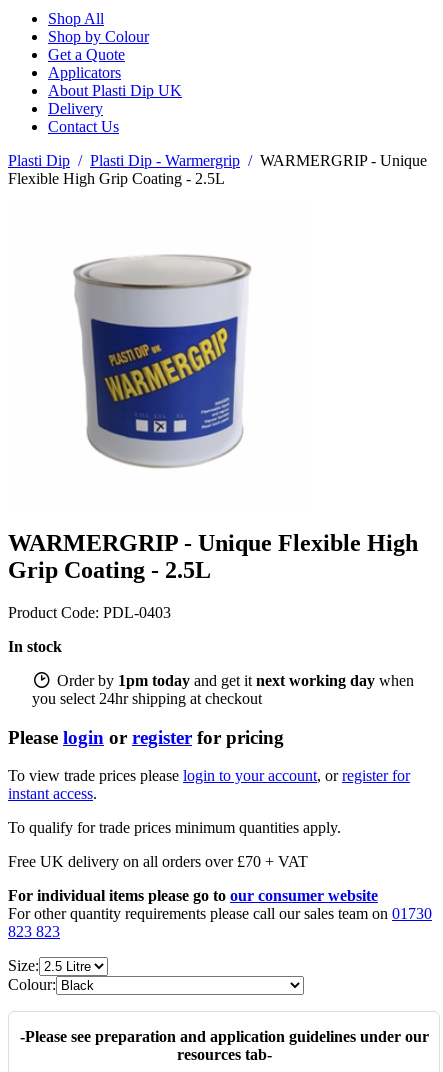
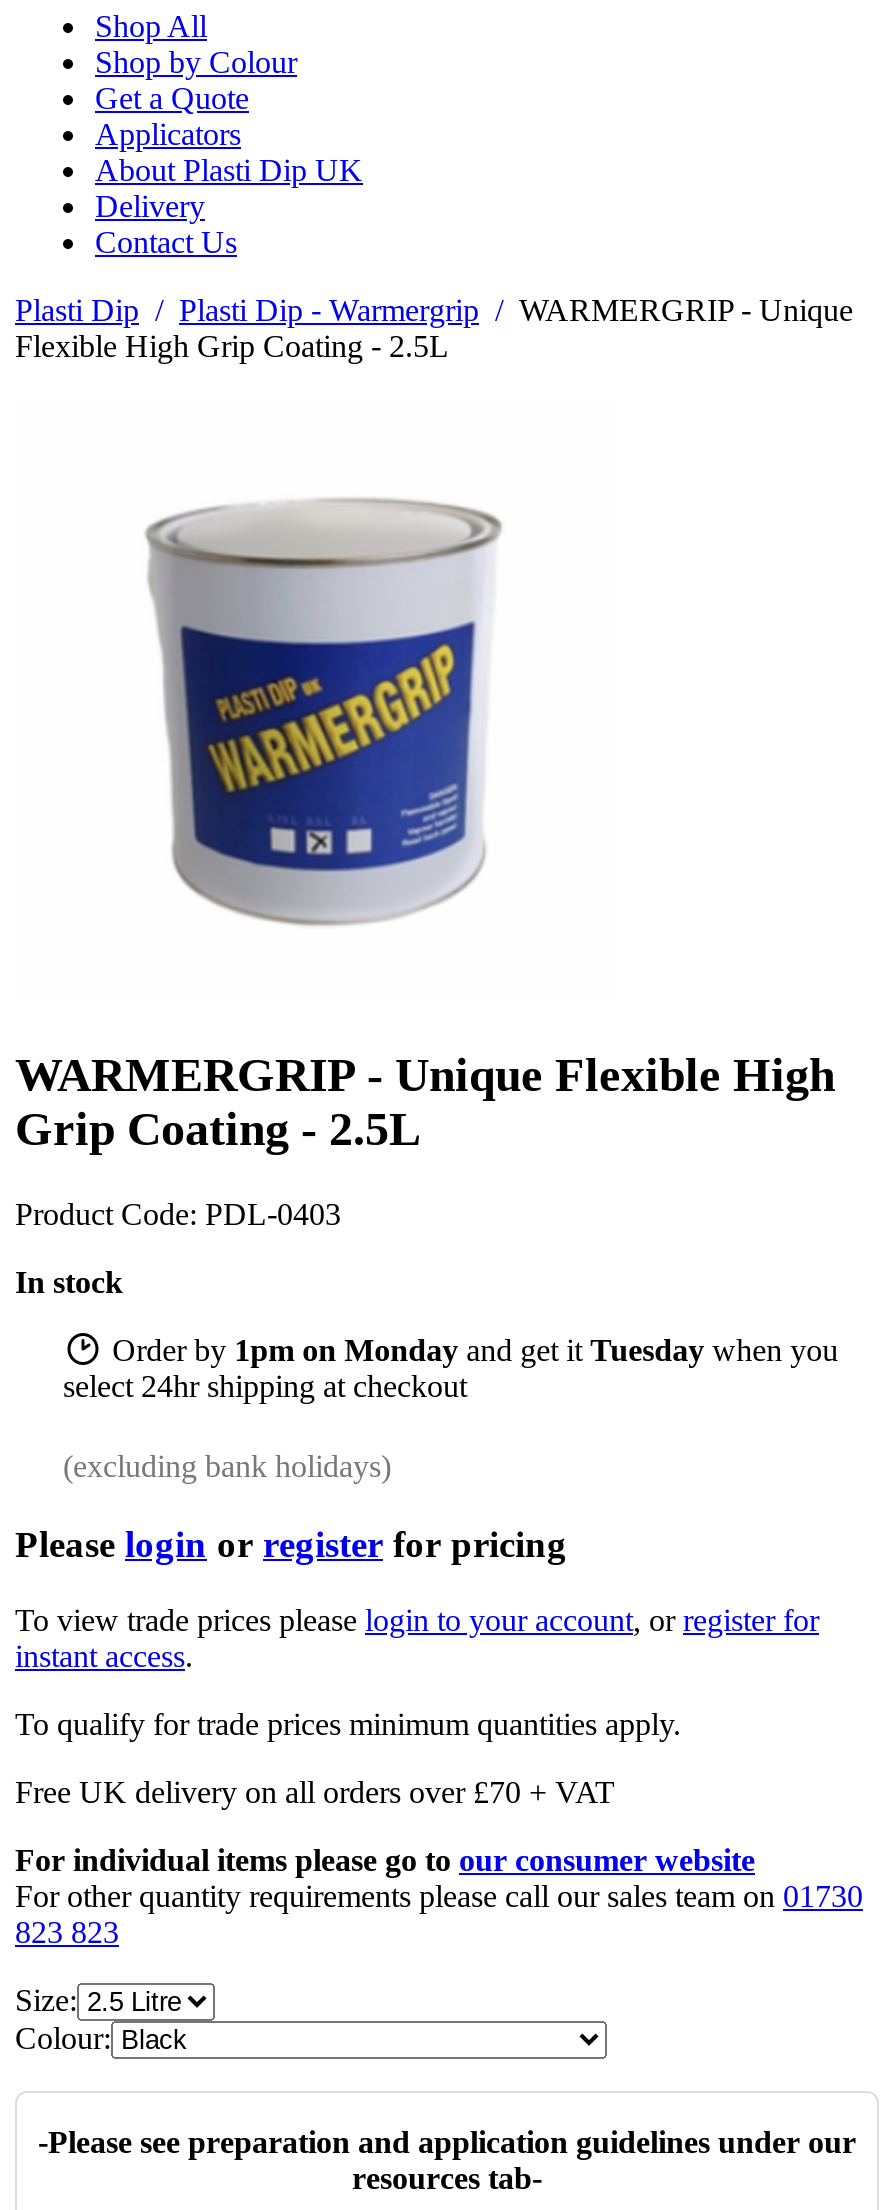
[32,672,414,707] Order by 1pm today and get it next working day when | you select 24hr shipping at checkout -> [63,1333,838,1483] Order by 1pm on Monday and get it Tuesday when you | select 24hr shipping at checkout | (excluding bank holidays)

